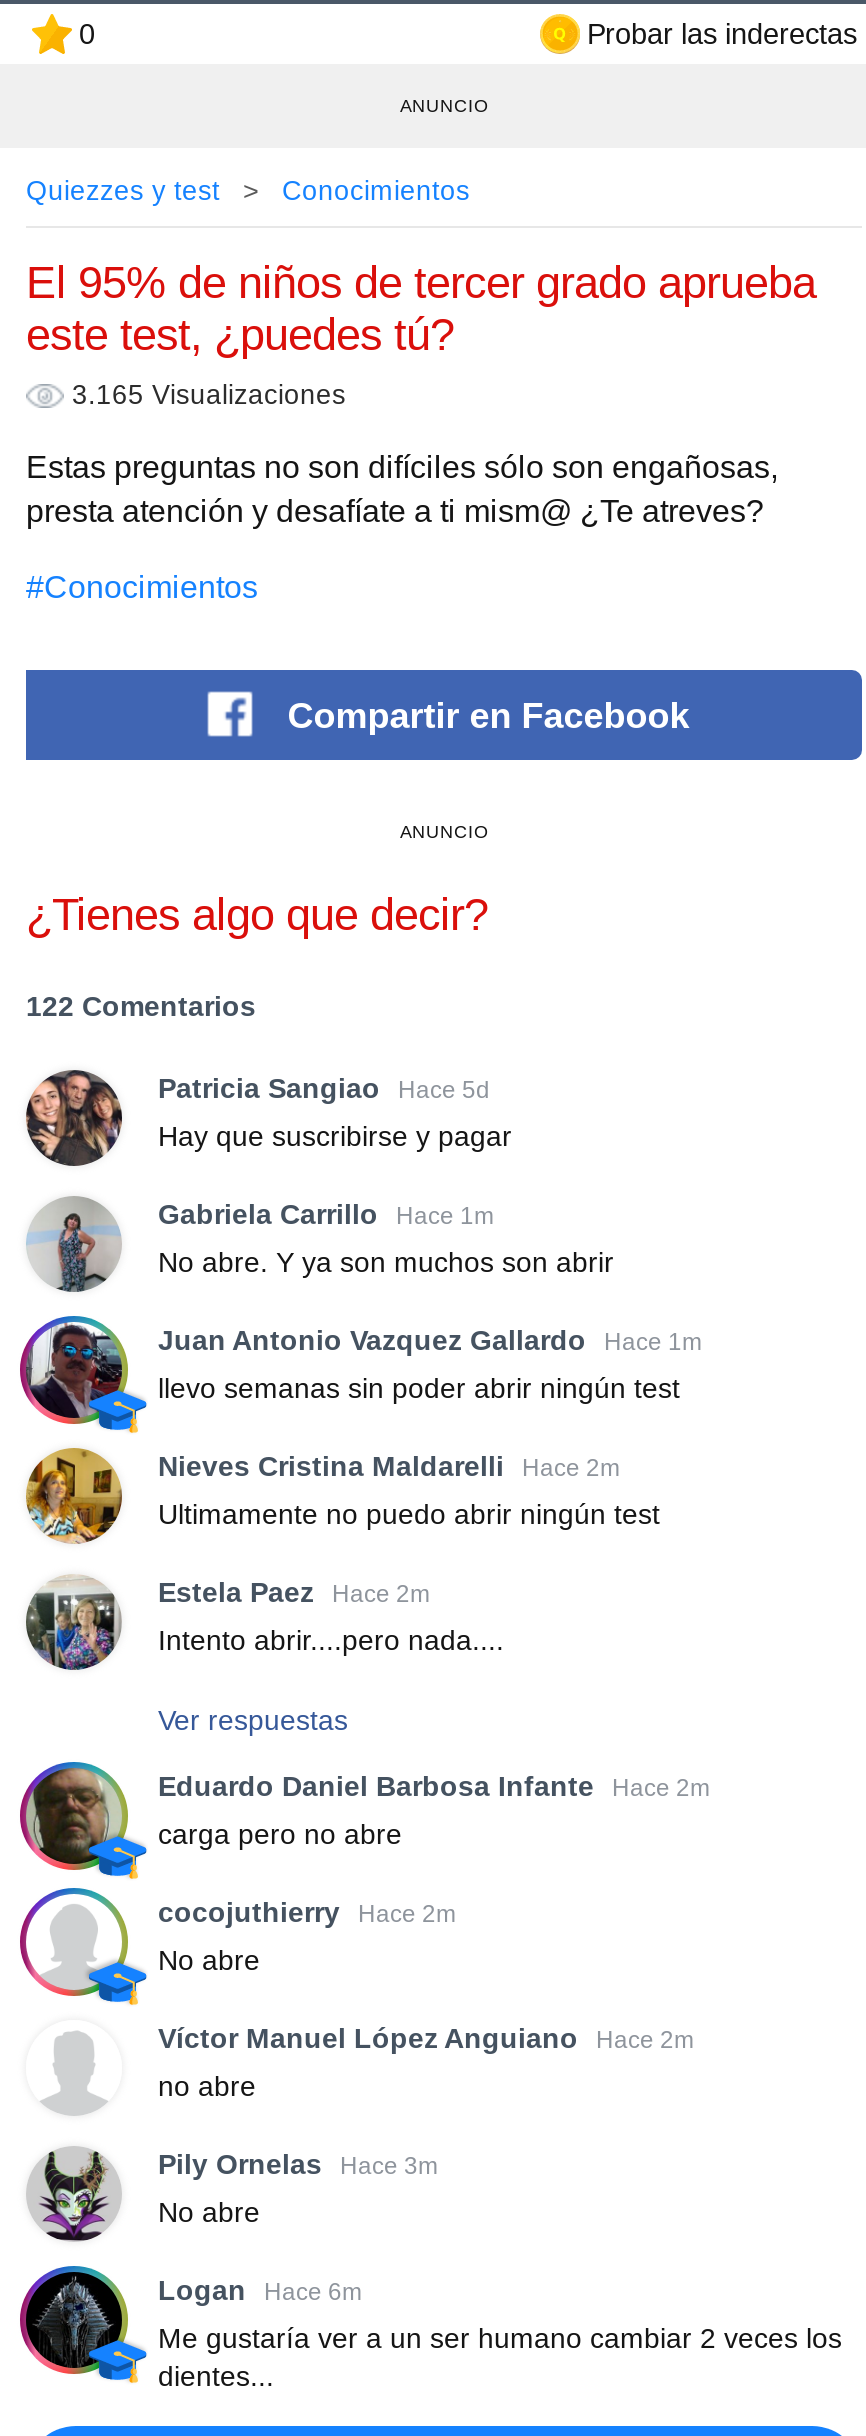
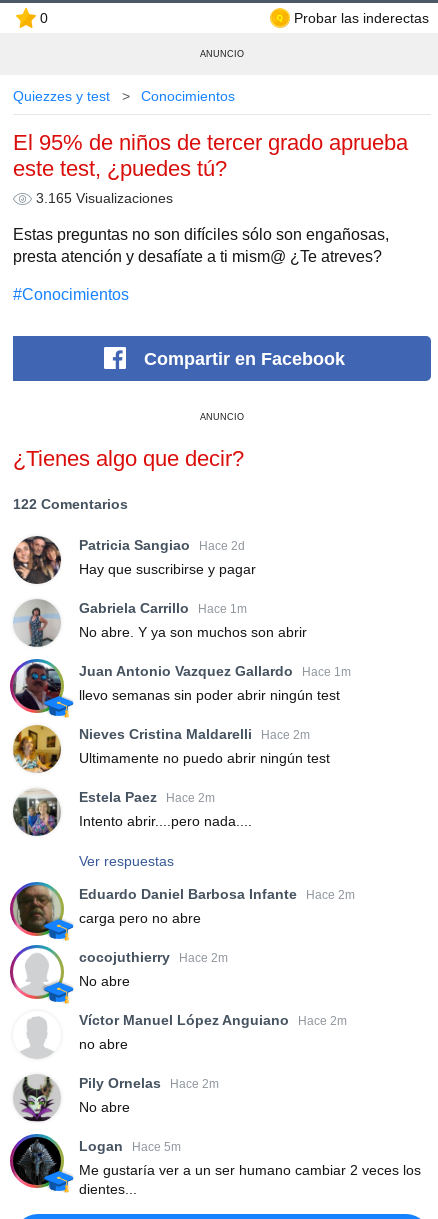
[158,1073,490,1105] Patricia Sangiao Hace 5d -> [79,537,245,553] Patricia Sangiao Hace 2d
[158,2149,438,2181] Pily Ornelas Hace 3m -> [79,1075,219,1091] Pily Ornelas Hace 2m
[158,2275,362,2307] Logan Hace 6m -> [79,1138,181,1154] Logan Hace 5m

